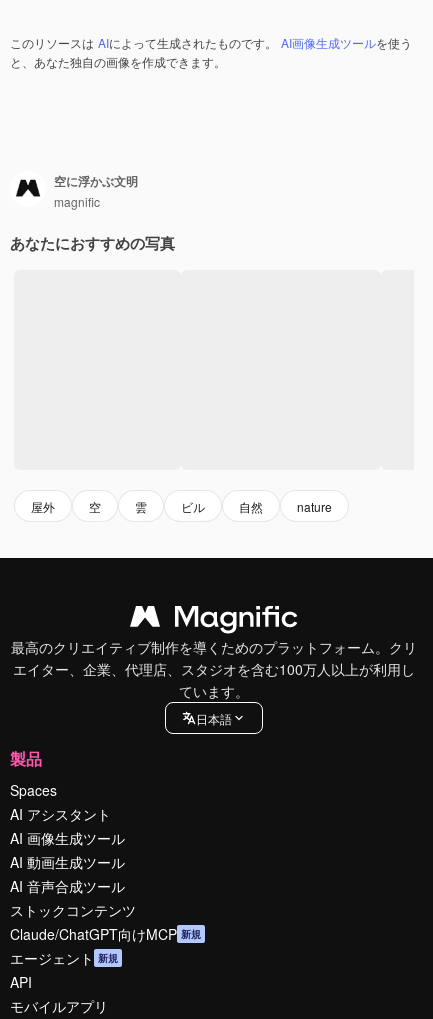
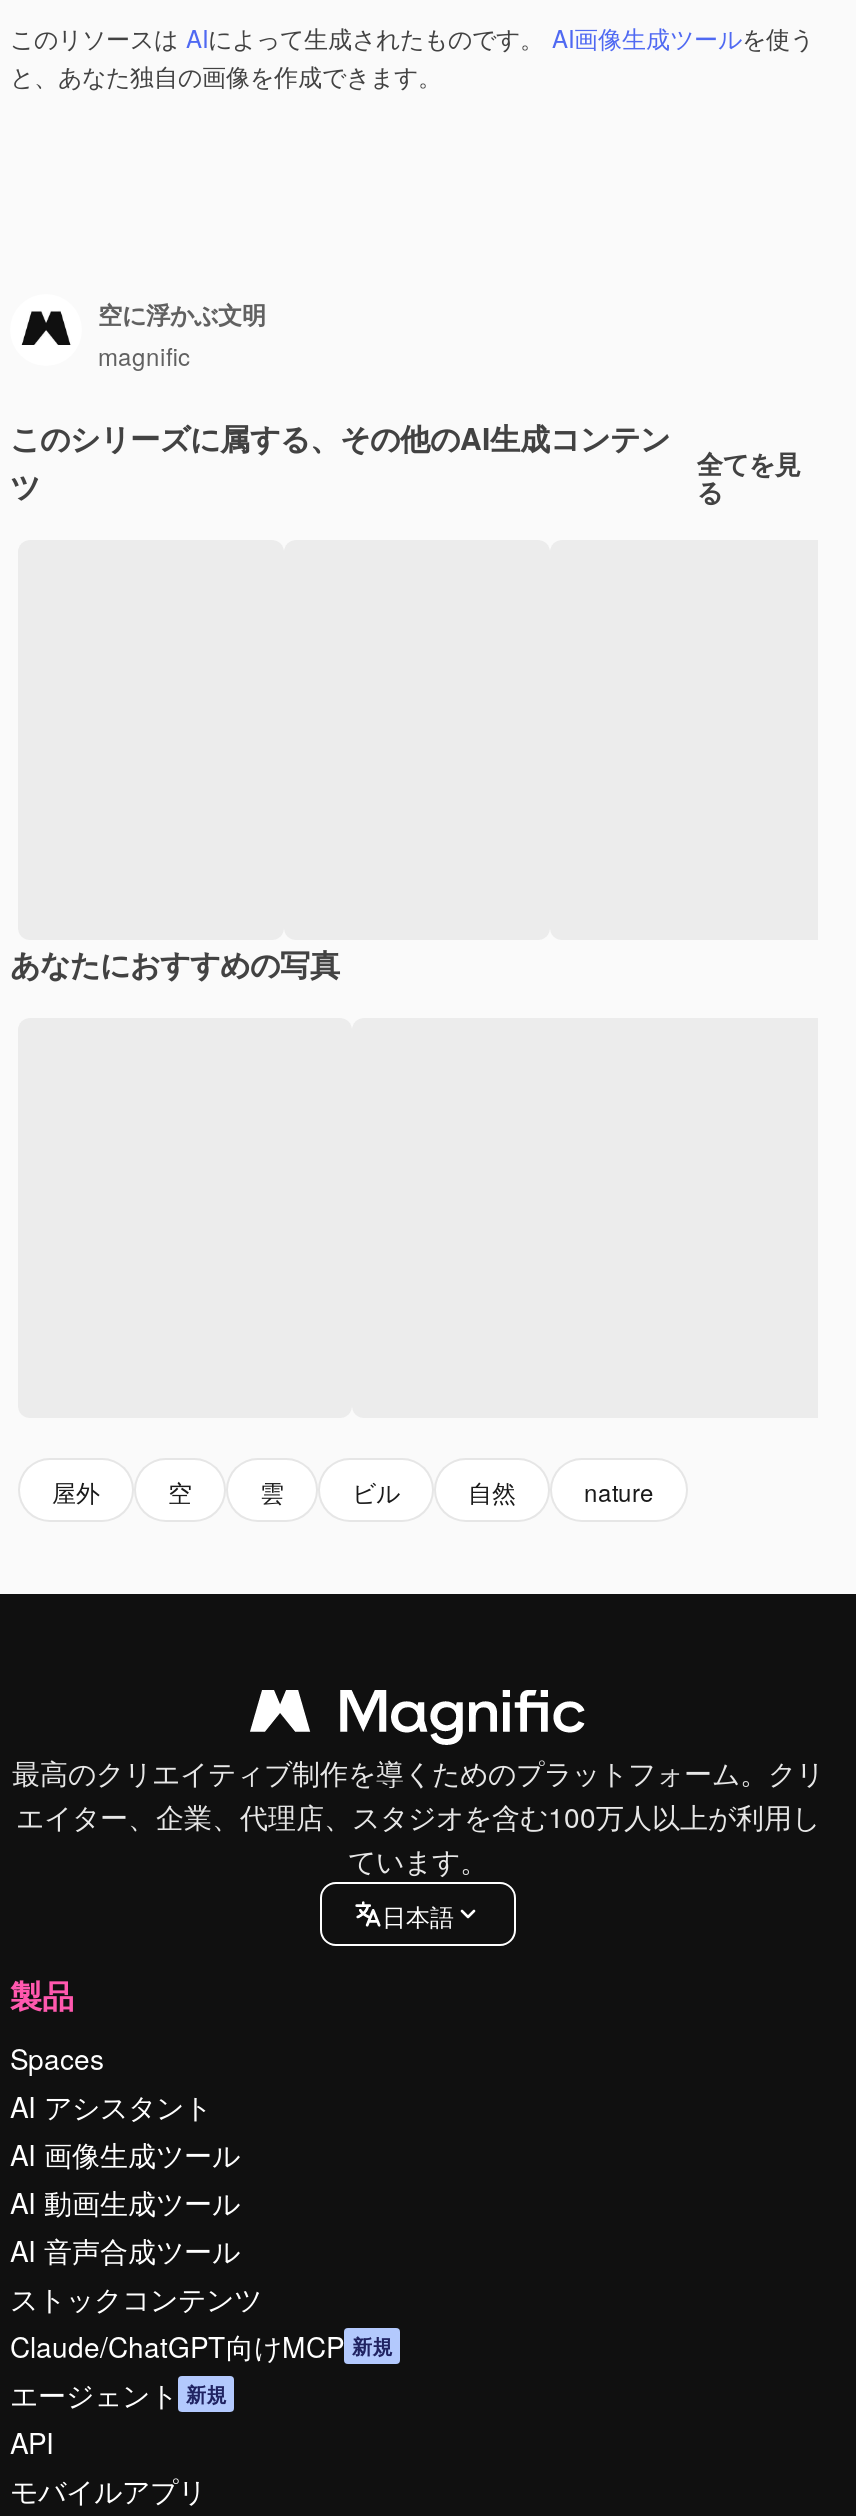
none -> [10,416,670,508] このシリーズに属する、その他のAI生成コンテン | ツ
none -> [697,443,801,509] 全てを見 | る

